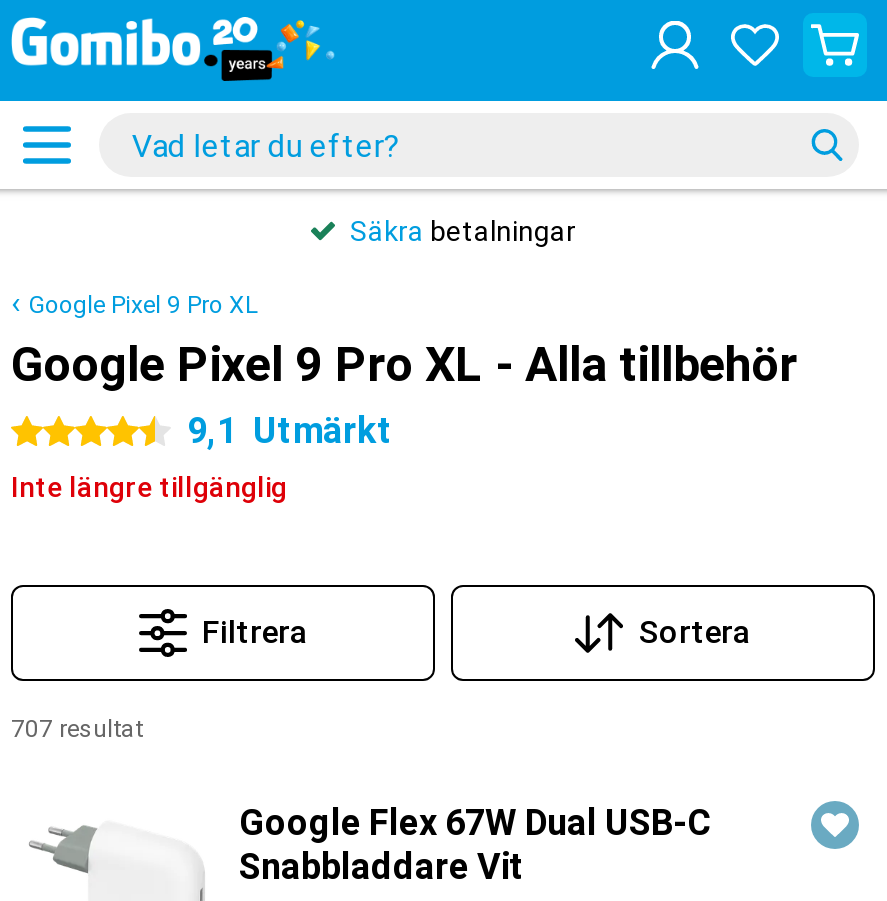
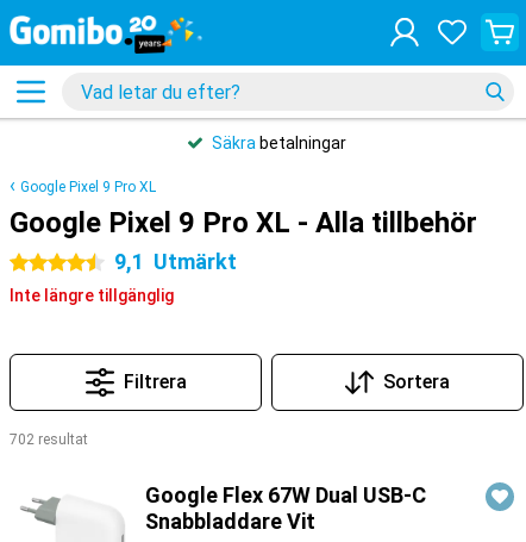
[11,715,143,743] 707 resultat -> [10,431,88,448] 702 resultat

